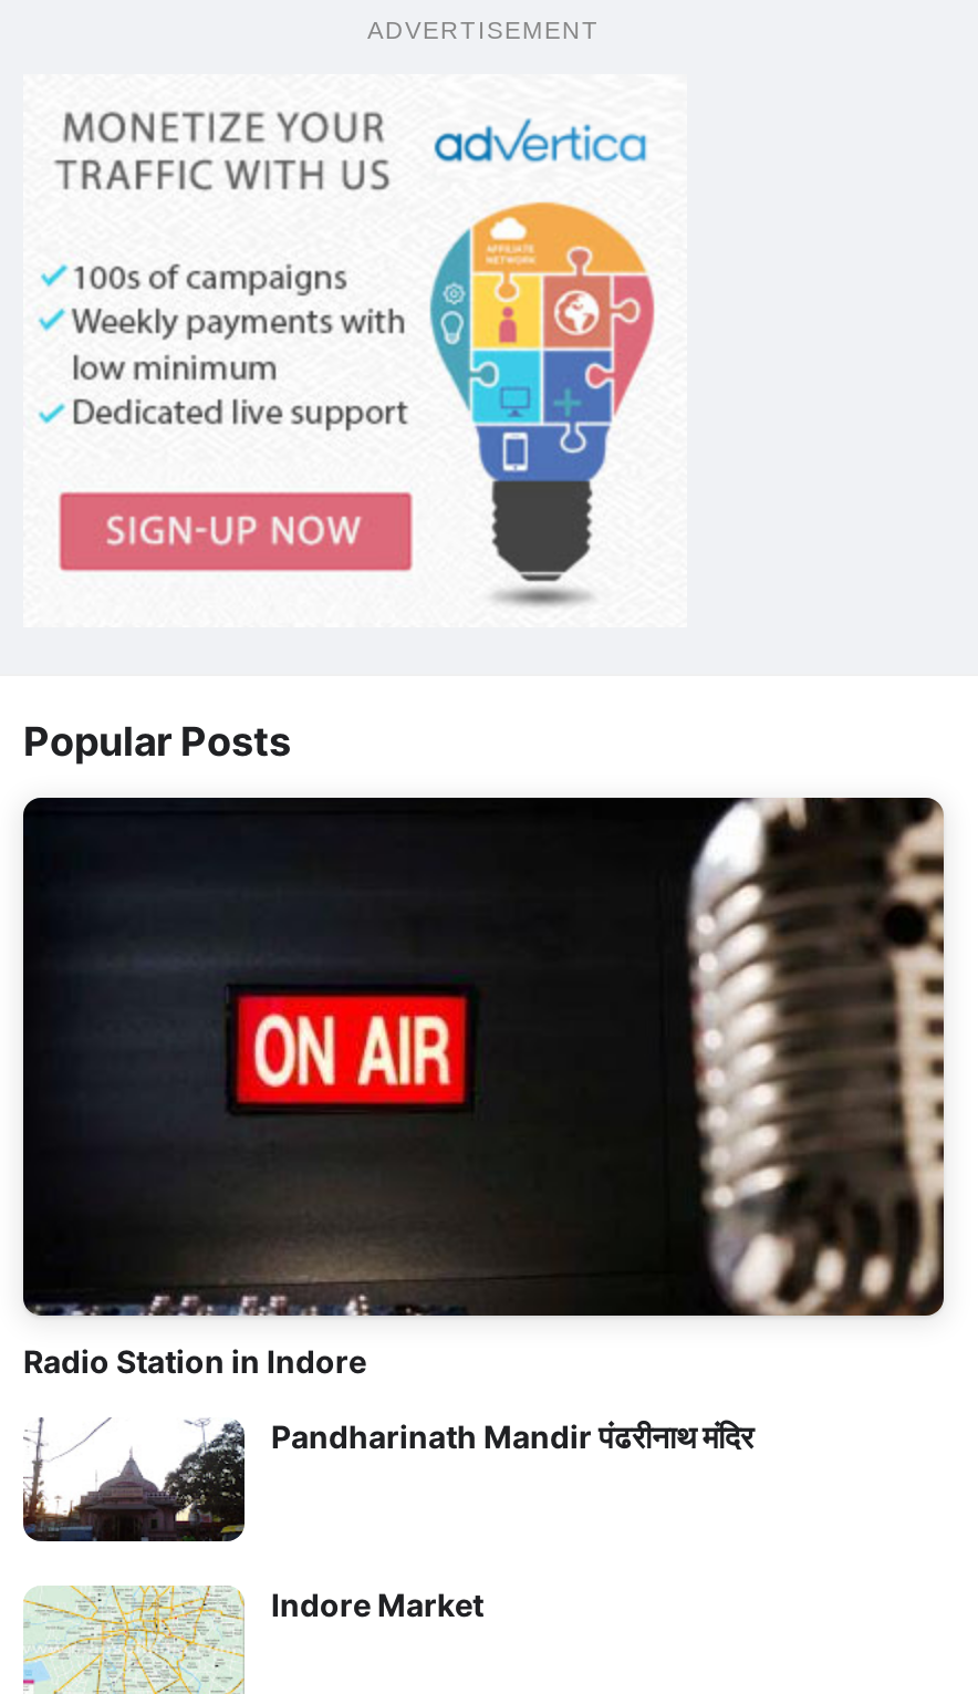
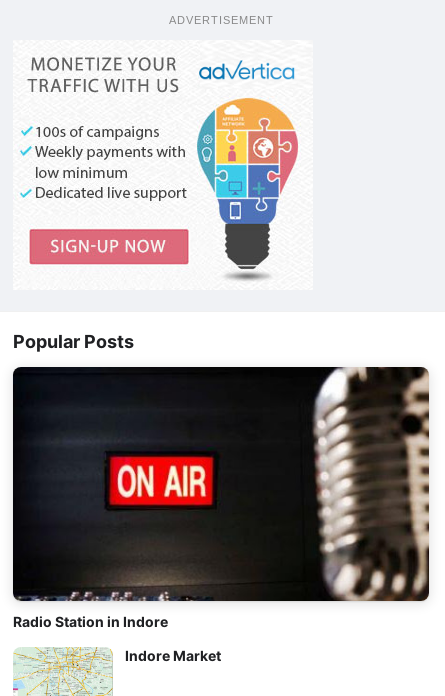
[21,1417,753,1544] [image] | Pandharinath Mandir पंढरीनाथ मंदिर -> none

